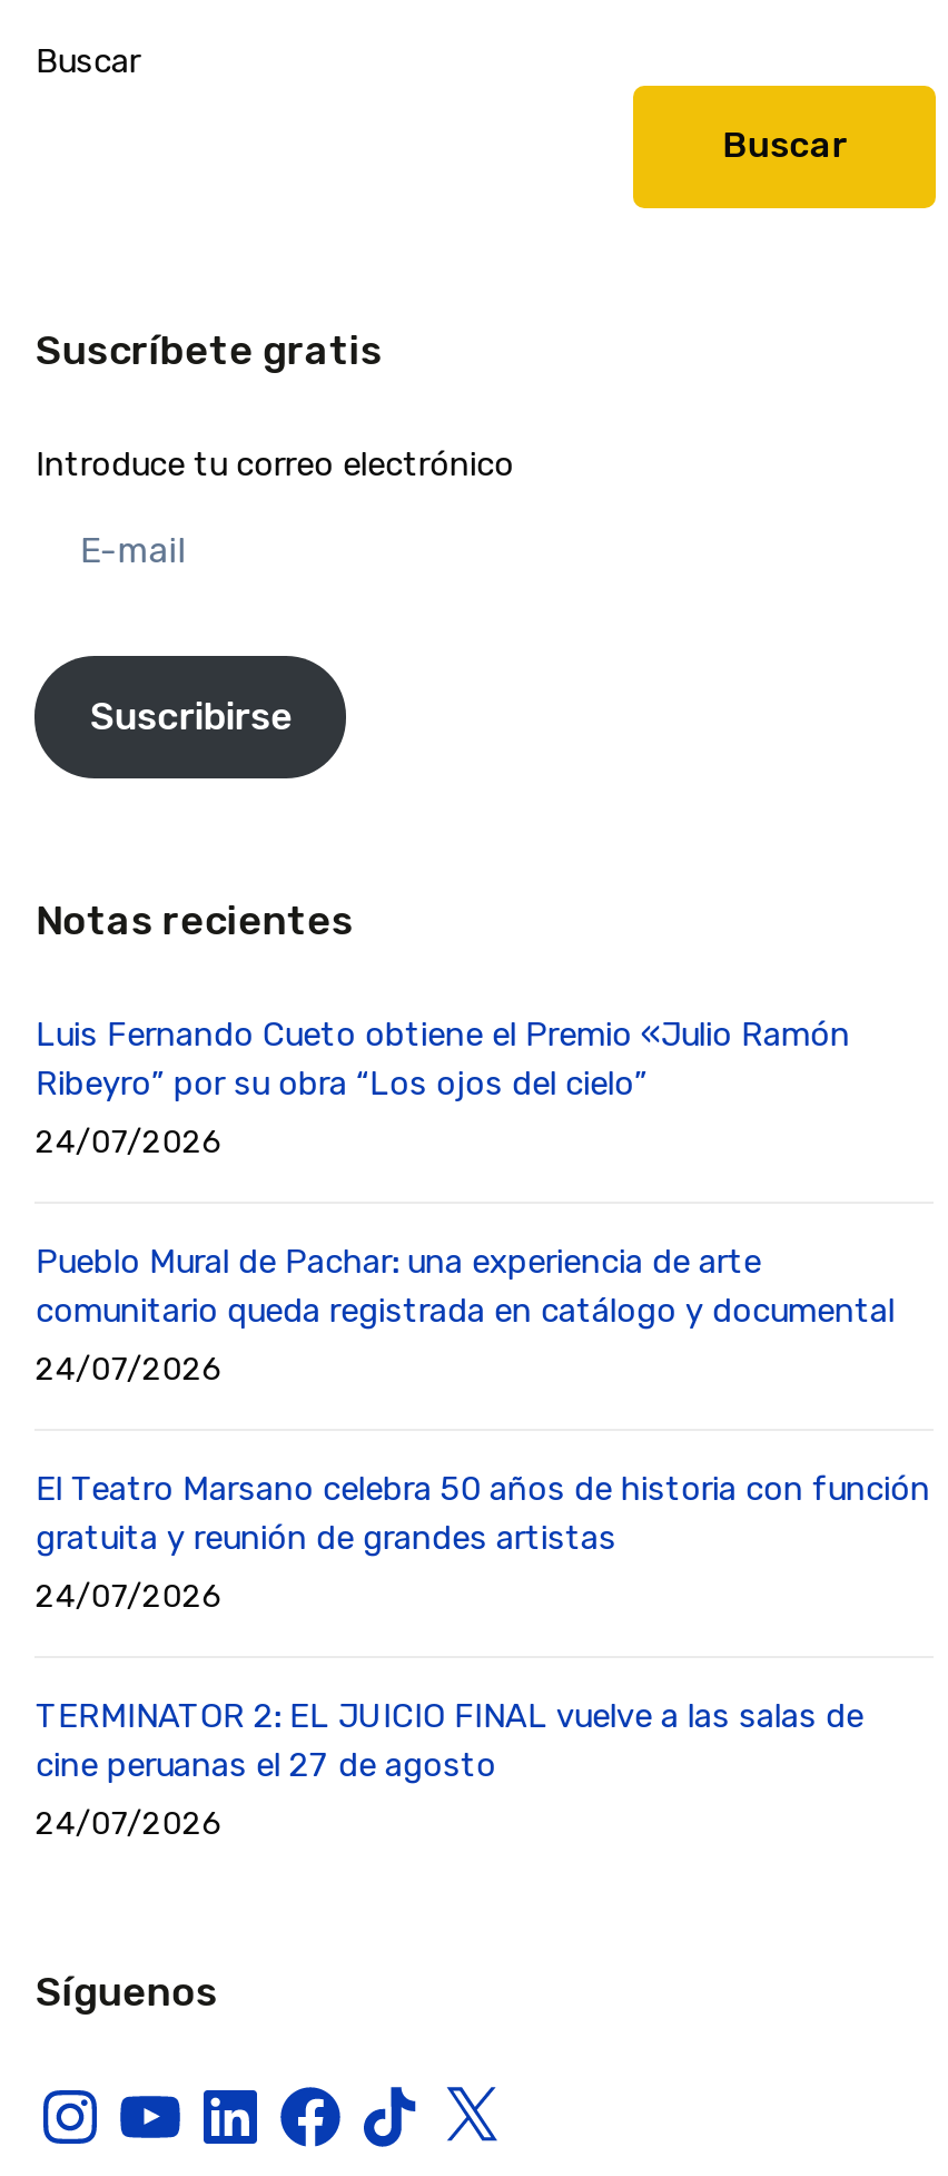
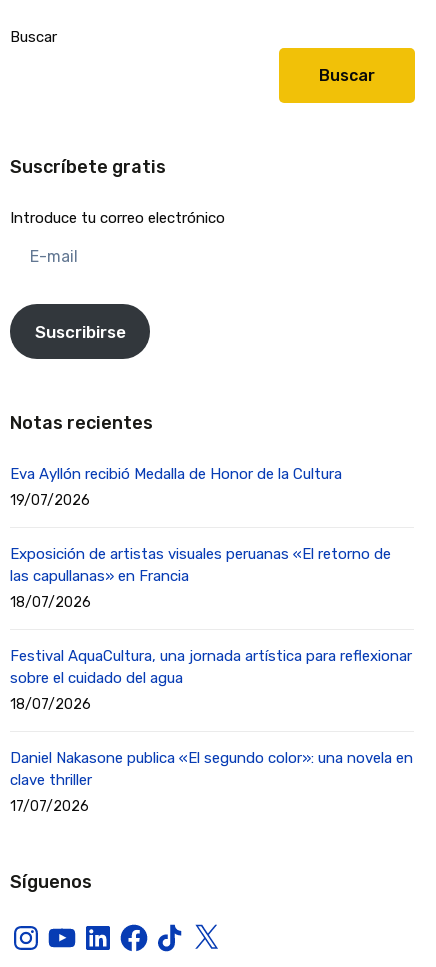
[35,1014,850,1103] Luis Fernando Cueto obtiene el Premio «Julio Ramón | Ribeyro” por su obra “Los ojos del cielo” -> [10,465,342,483] Eva Ayllón recibió Medalla de Honor de la Cultura
[35,1123,222,1161] 24/07/2026 -> [10,492,90,509] 19/07/2026
[35,1241,894,1331] Pueblo Mural de Pachar: una experiencia de arte | comunitario queda registrada en catálogo y documental -> [10,545,391,585] Exposición de artistas visuales peruanas «El retorno de | las capullanas» en Francia
[35,1351,222,1388] 24/07/2026 -> [10,594,91,611] 18/07/2026
[35,1469,930,1558] El Teatro Marsano celebra 50 años de historia con función | gratuita y reunión de grandes artistas -> [10,647,412,687] Festival AquaCultura, una jornada artística para reflexionar | sobre el cuidado del agua
[35,1578,222,1616] 24/07/2026 -> [10,696,91,713] 18/07/2026
[35,1696,863,1785] TERMINATOR 2: EL JUICIO FINAL vuelve a las salas de | cine peruanas el 27 de agosto -> [10,749,413,789] Daniel Nakasone publica «El segundo color»: una novela en | clave thriller
[35,1805,222,1843] 24/07/2026 -> [10,798,89,815] 17/07/2026

